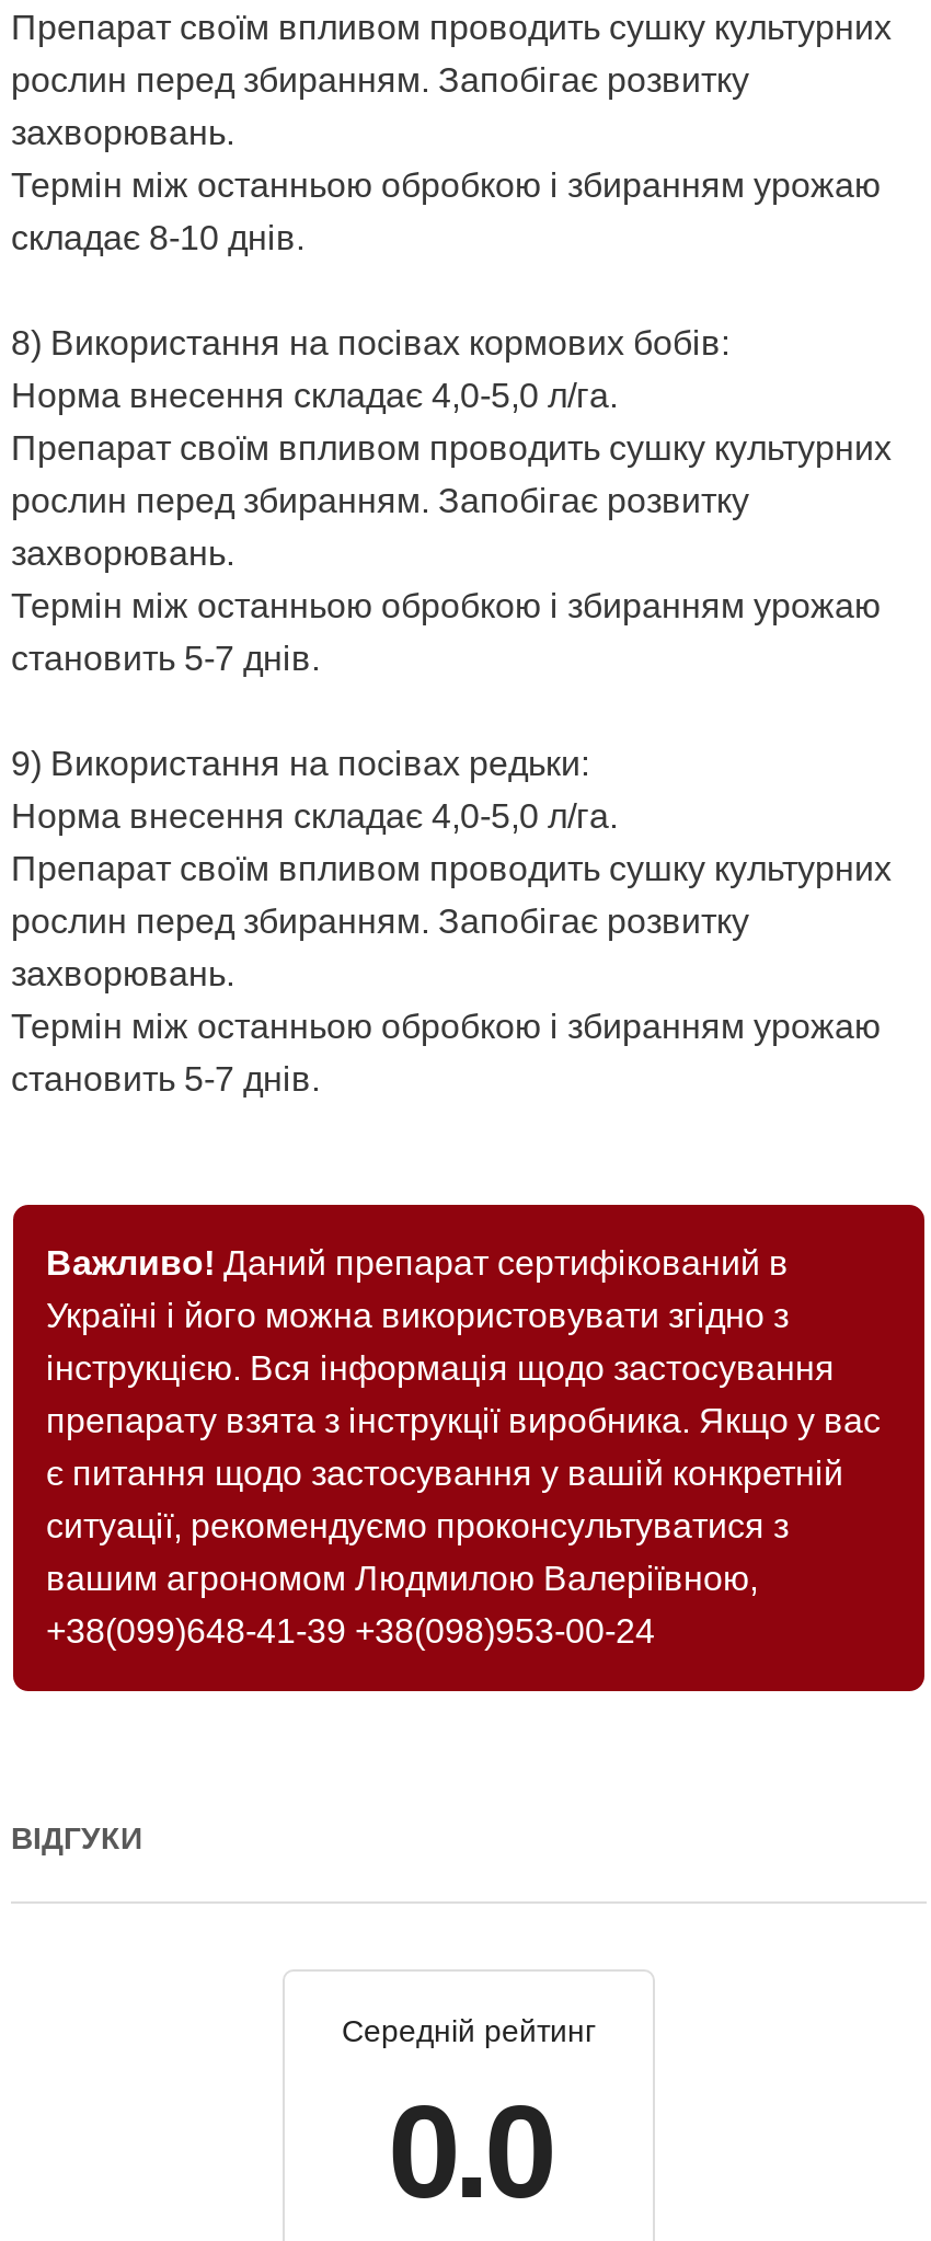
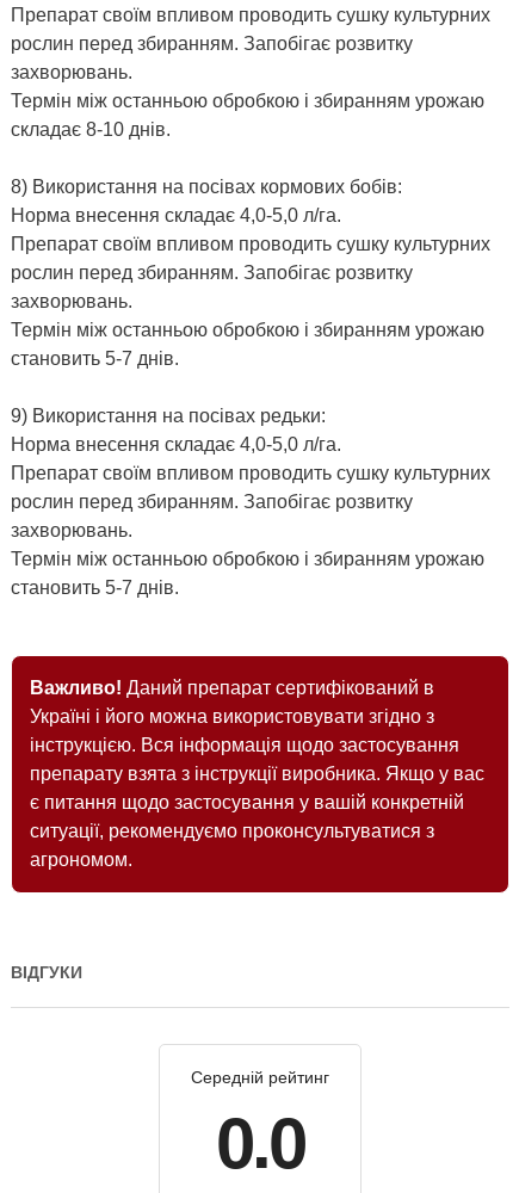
[46,1560,758,1650] вашим агрономом Людмилою Валеріївною, | +38(099)648-41-39 +38(098)953-00-24 -> [30,849,132,870] агрономом.

